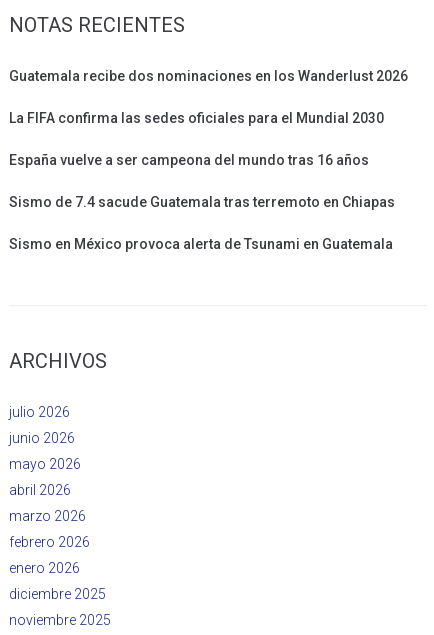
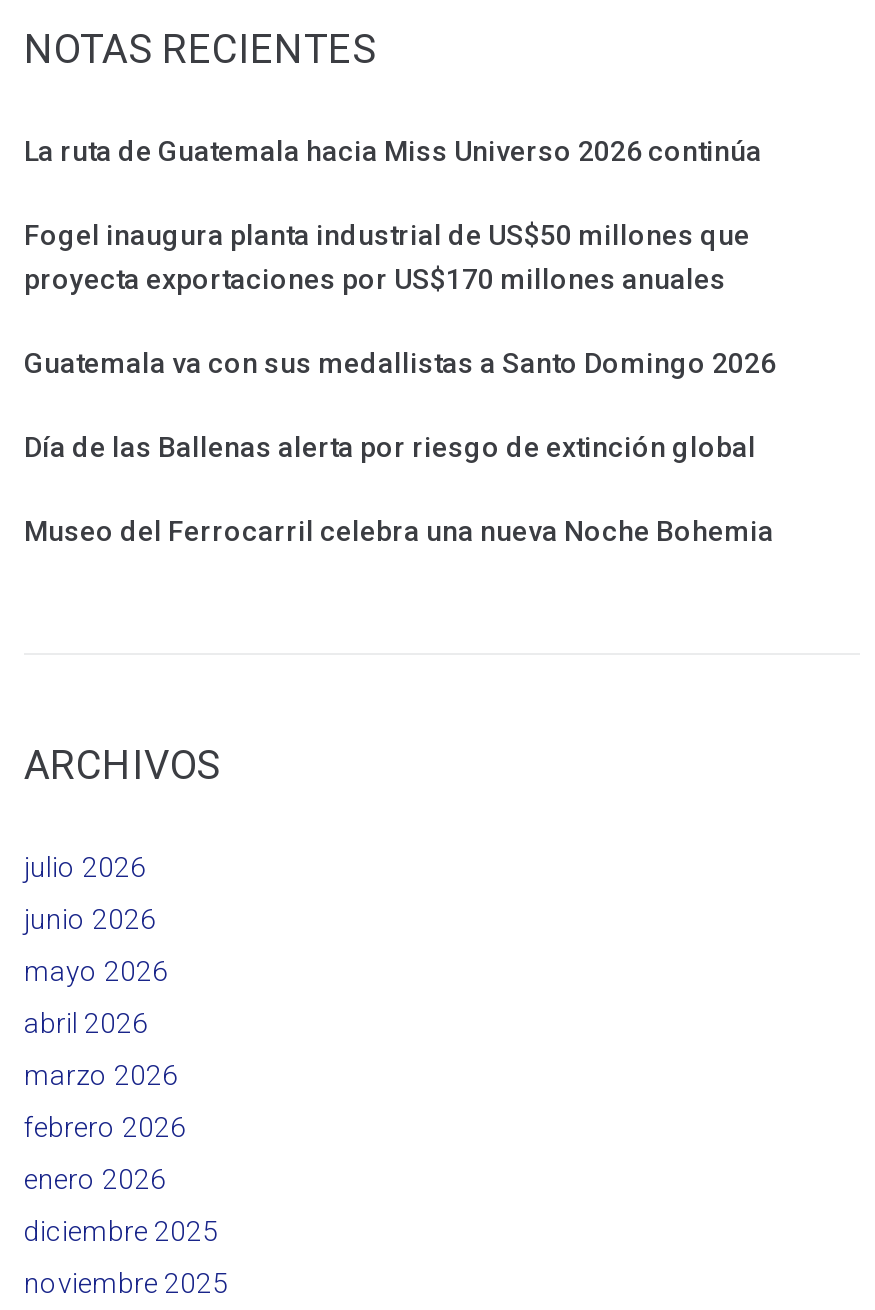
[9,68,408,84] Guatemala recibe dos nominaciones en los Wanderlust 2026 -> [24,135,762,167] La ruta de Guatemala hacia Miss Universo 2026 continúa
[9,110,384,126] La FIFA confirma las sedes oficiales para el Mundial 2030 -> [24,219,750,295] Fogel inaugura planta industrial de US$50 millones que | proyecta exportaciones por US$170 millones anuales
[9,152,369,168] España vuelve a ser campeona del mundo tras 16 años -> [24,347,776,379] Guatemala va con sus medallistas a Santo Domingo 2026
[9,194,395,210] Sismo de 7.4 sacude Guatemala tras terremoto en Chiapas -> [24,431,756,463] Día de las Ballenas alerta por riesgo de extinción global
[9,236,393,252] Sismo en México provoca alerta de Tsunami en Guatemala -> [24,515,774,547] Museo del Ferrocarril celebra una nueva Noche Bohemia

